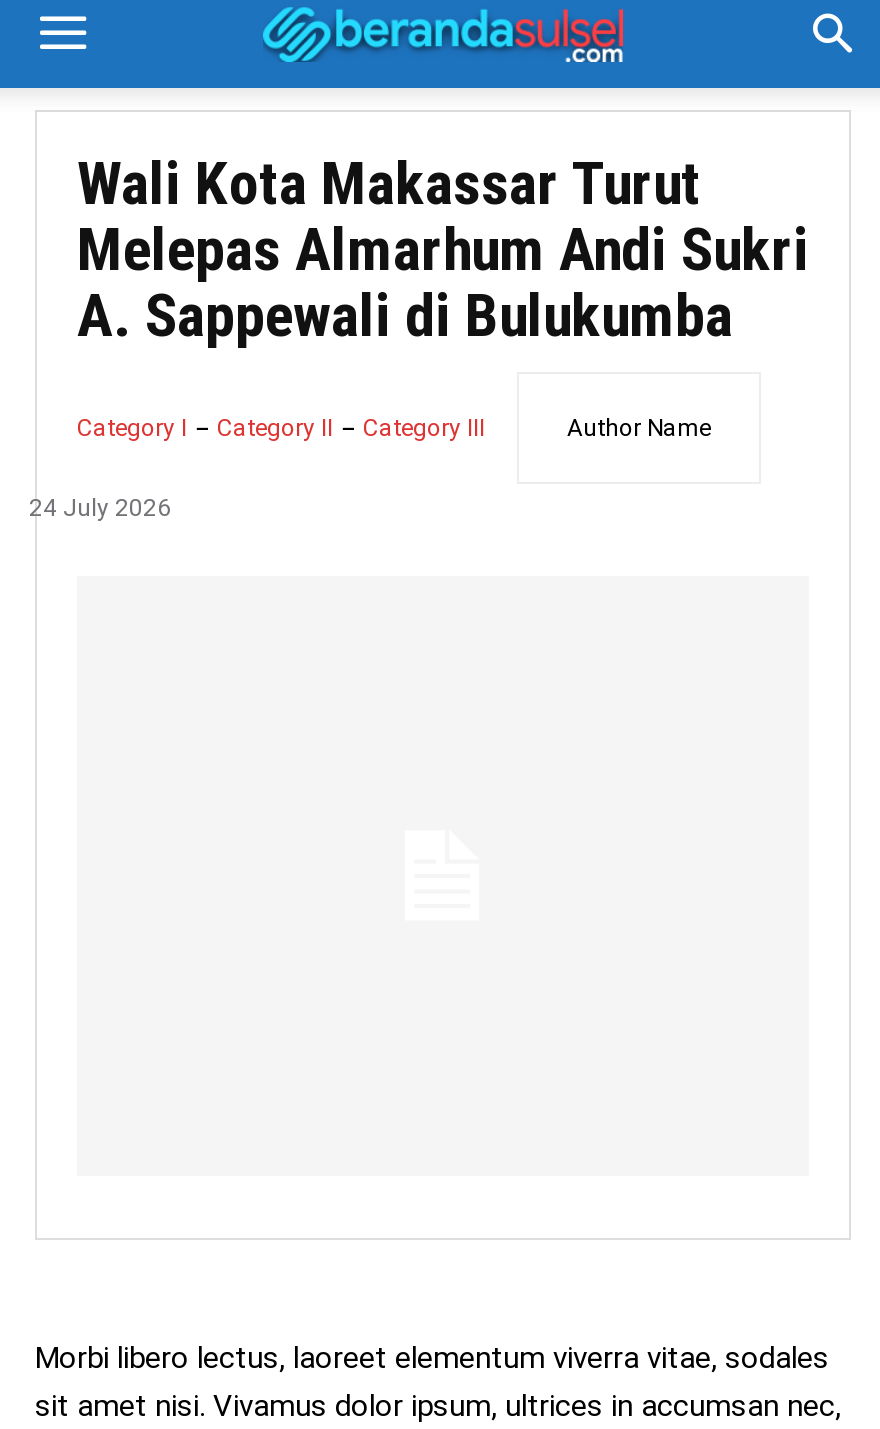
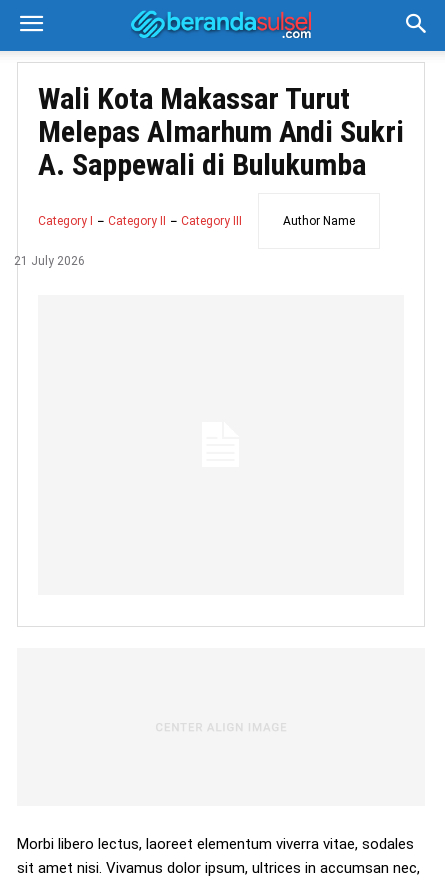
[29,494,171,522] 24 July 2026 -> [14,254,85,268] 21 July 2026

